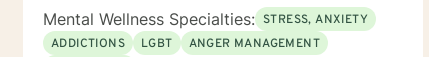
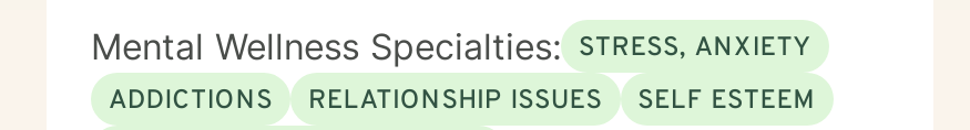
[141,36,320,52] LGBT | ANGER MANAGEMENT -> [308,84,816,119] RELATIONSHIP ISSUES | SELF ESTEEM

